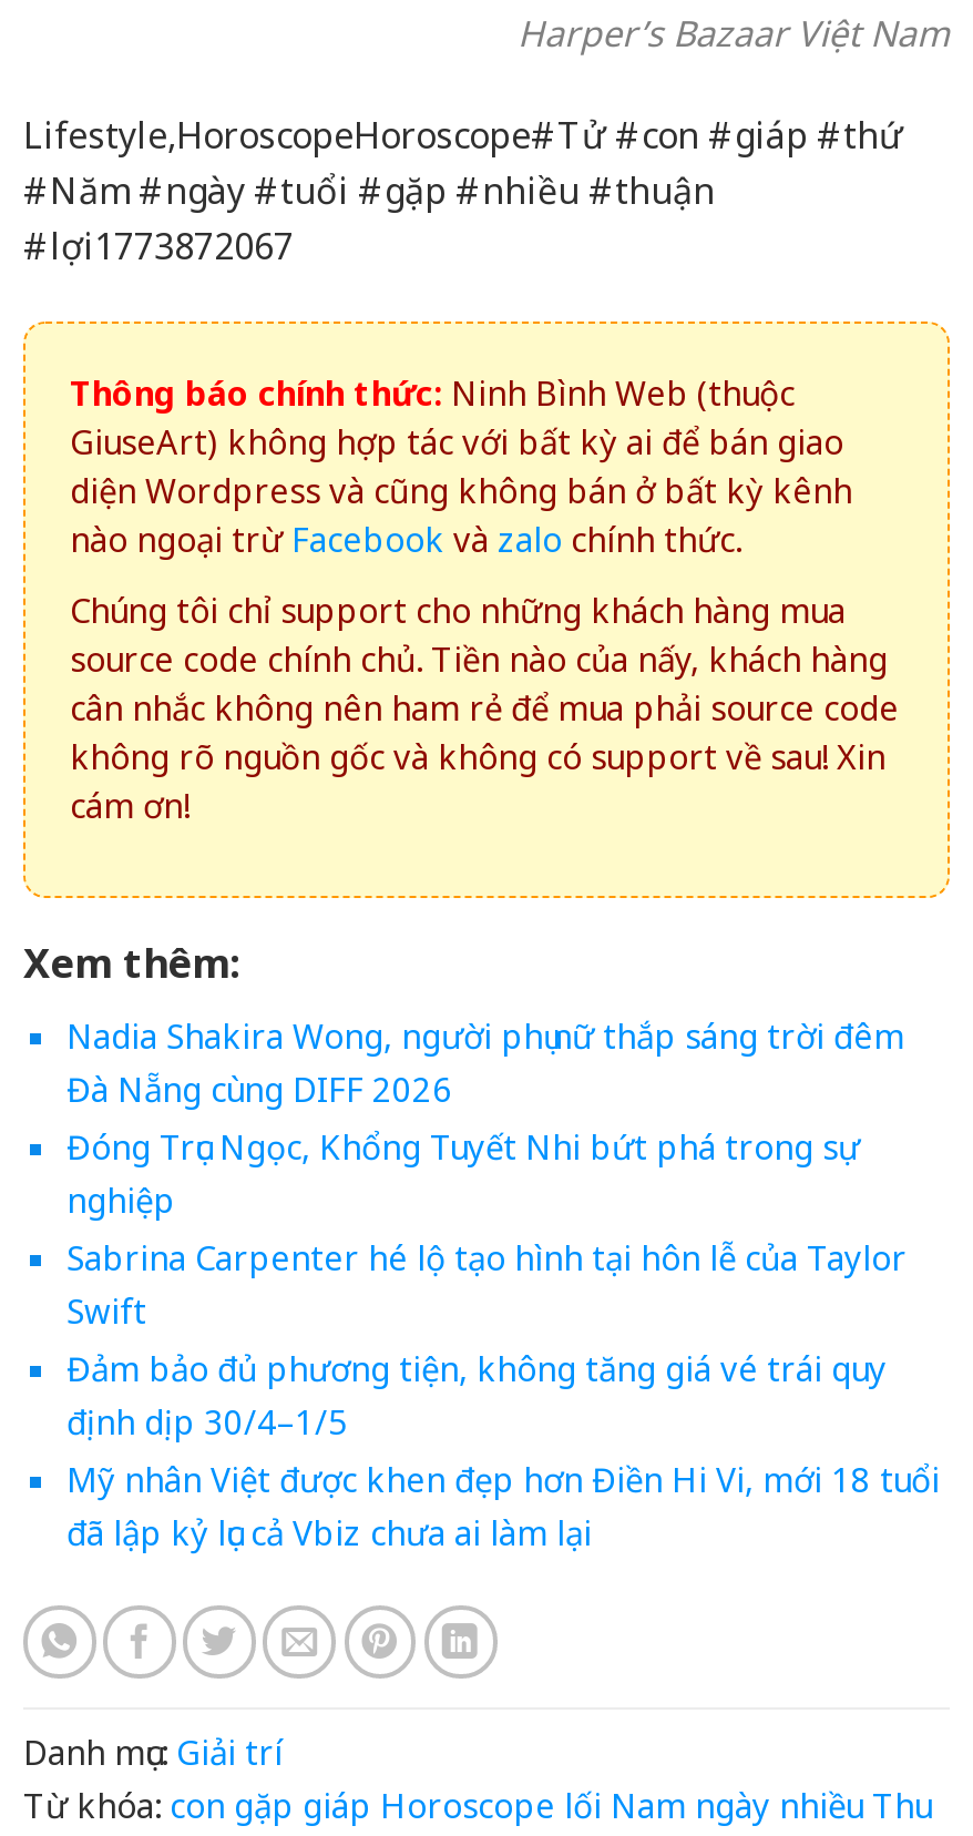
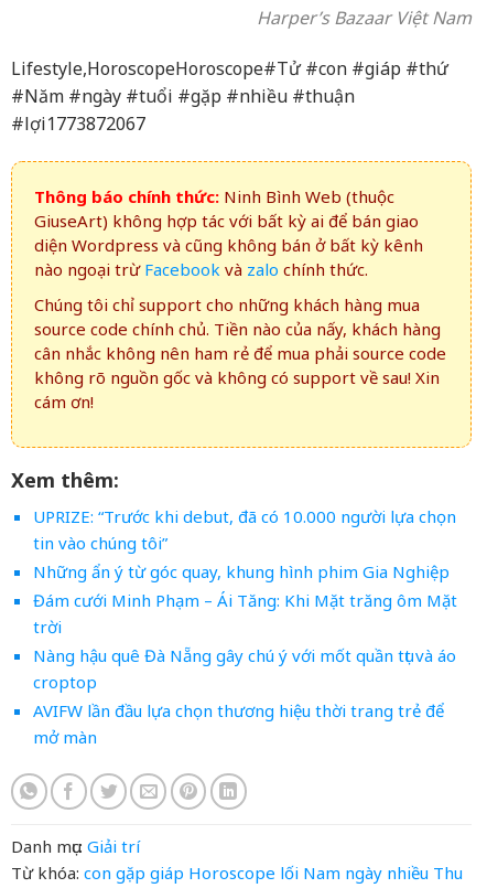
[66,1013,940,1554] Nadia Shakira Wong, người phụ nữ thắp sáng trời đêm | Đà Nẵng cùng DIFF 2026 | Đóng Trục Ngọc, Khổng Tuyết Nhi bứt phá trong sự | nghiệp | Sabrina Carpenter hé lộ tạo hình tại hôn lễ của Taylor | Swift | Đảm bảo đủ phương tiện, không tăng giá vé trái quy | định dịp 30/4–1/5 | Mỹ nhân Việt được khen đẹp hơn Điền Hi Vi, mới 18 tuổi | đã lập kỷ lục cả Vbiz chưa ai làm lại -> [33,505,457,748] UPRIZE: “Trước khi debut, đã có 10.000 người lựa chọn | tin vào chúng tôi” | Những ẩn ý từ góc quay, khung hình phim Gia Nghiệp | Đám cưới Minh Phạm – Ái Tăng: Khi Mặt trăng ôm Mặt | trời | Nàng hậu quê Đà Nẵng gây chú ý với mốt quần tụt và áo | croptop | AVIFW lần đầu lựa chọn thương hiệu thời trang trẻ để | mở màn

